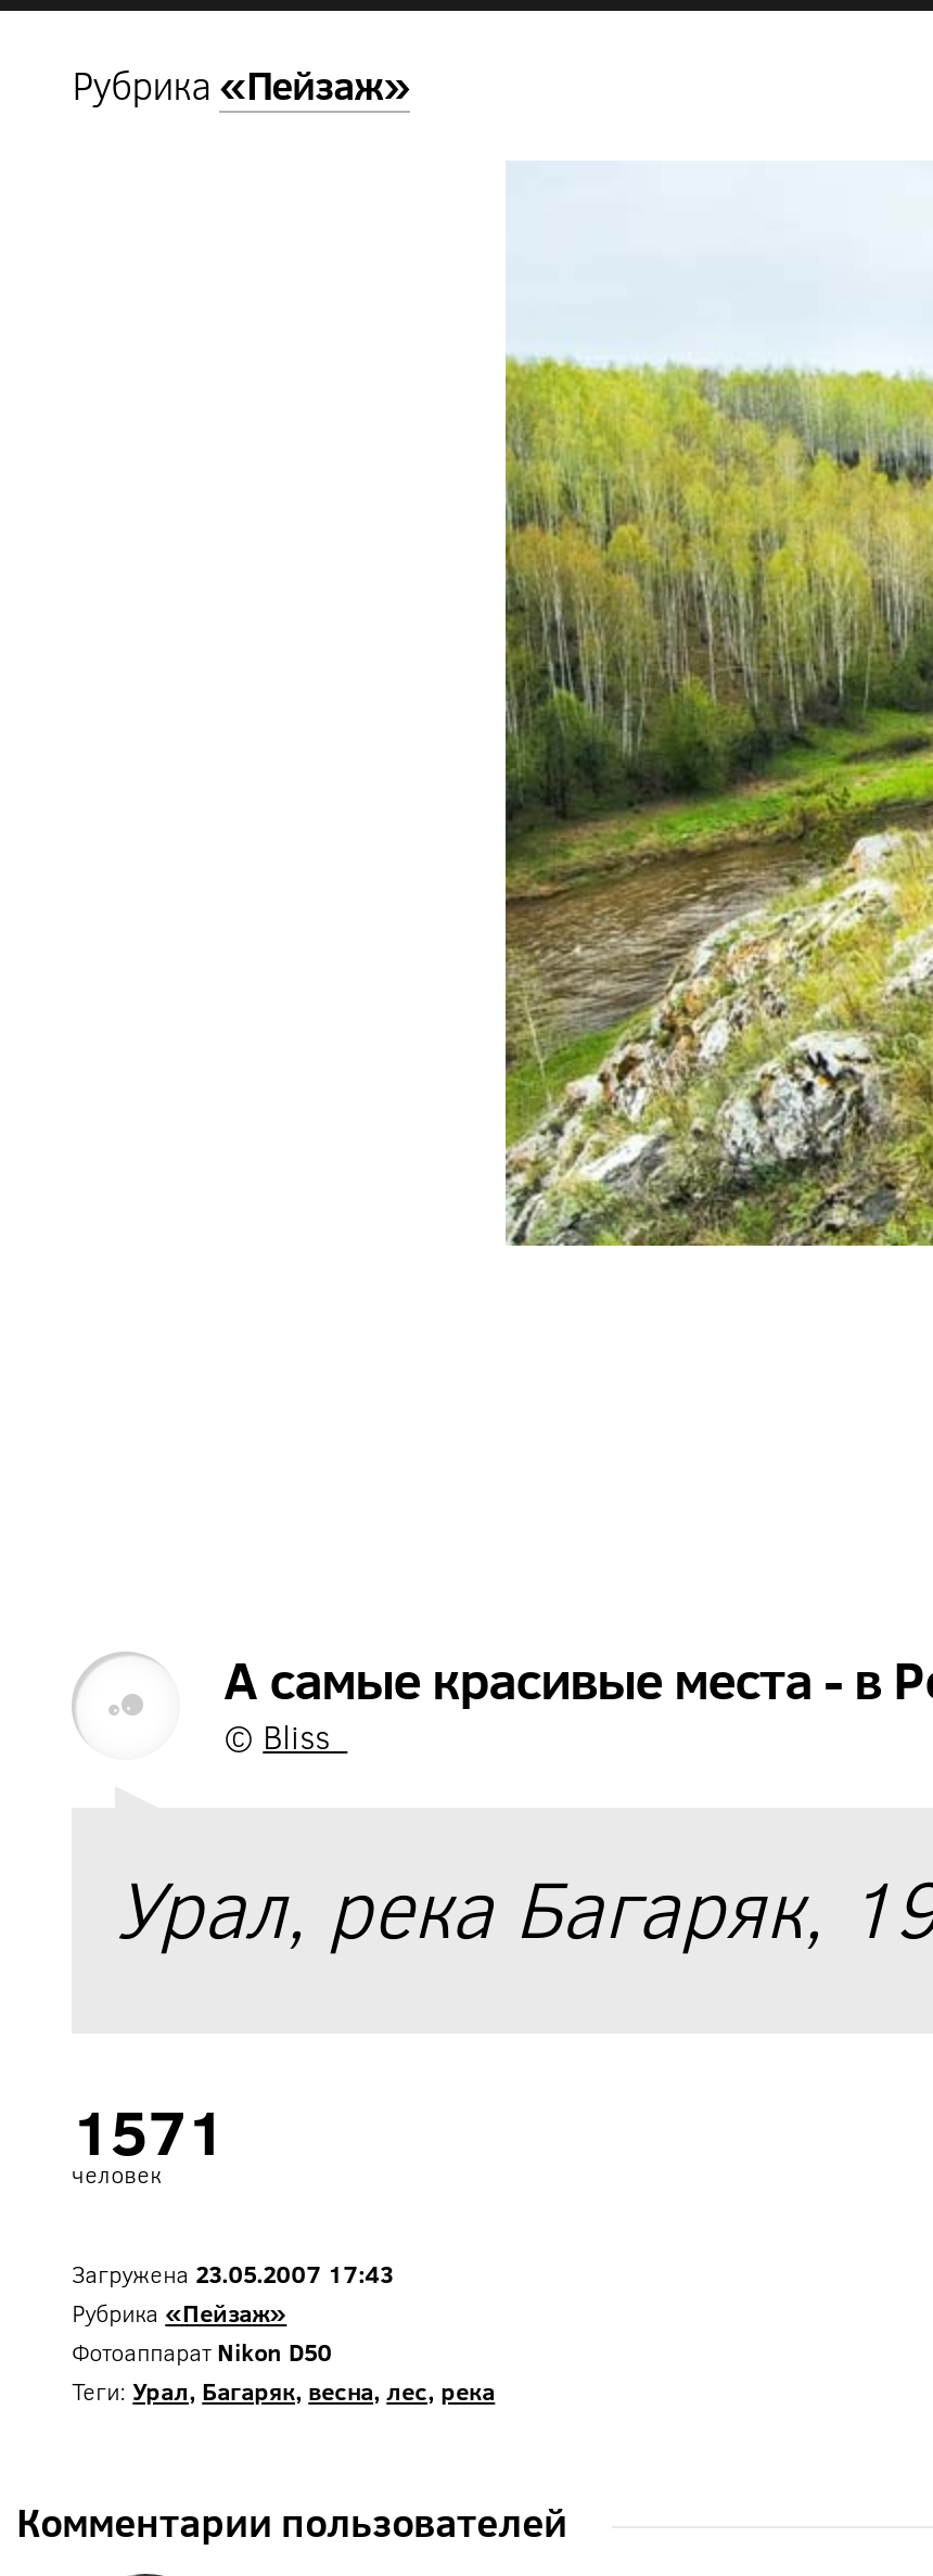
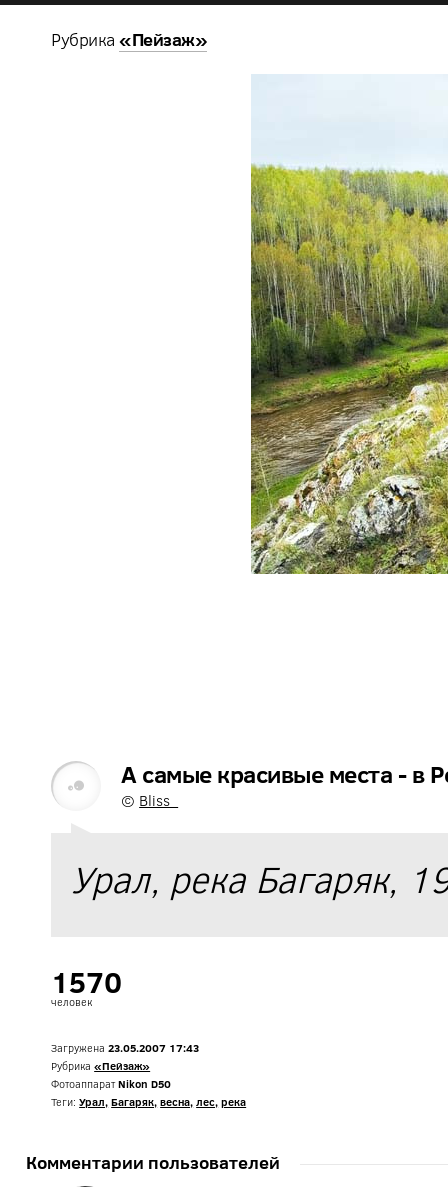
[72,2088,226,2173] 1571 -> [51,962,122,1001] 1570

